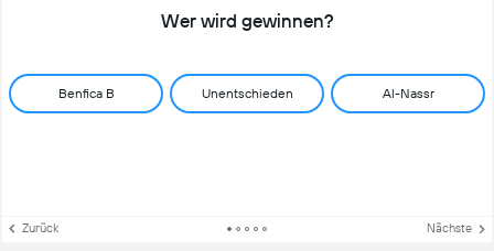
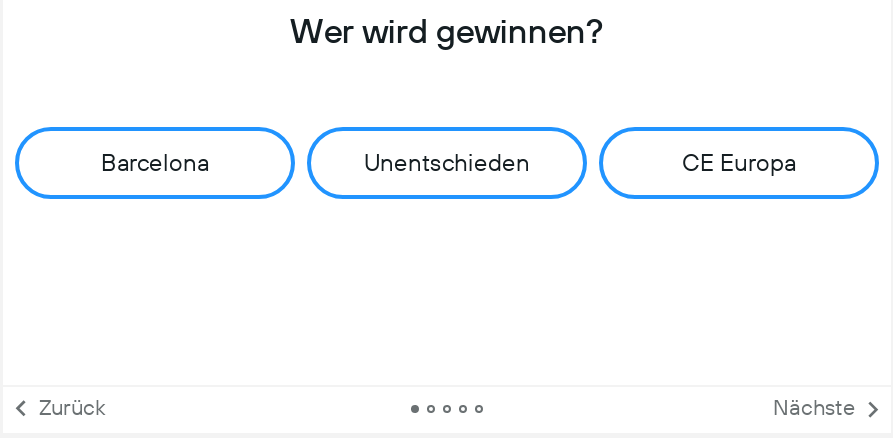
[58,85,114,101] Benfica B -> [101,148,209,176] Barcelona
[382,85,434,101] Al-Nassr -> [682,148,796,176] CE Europa

